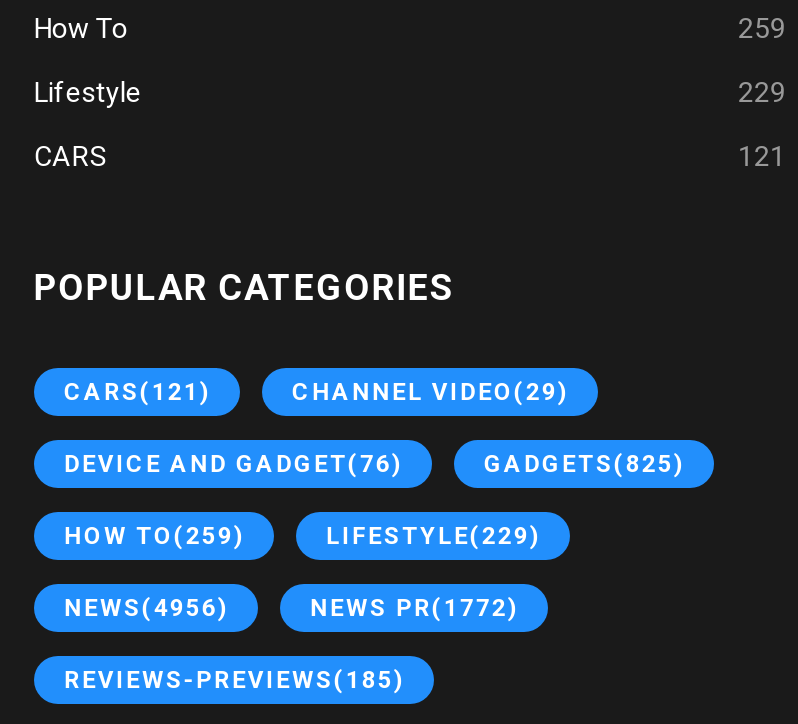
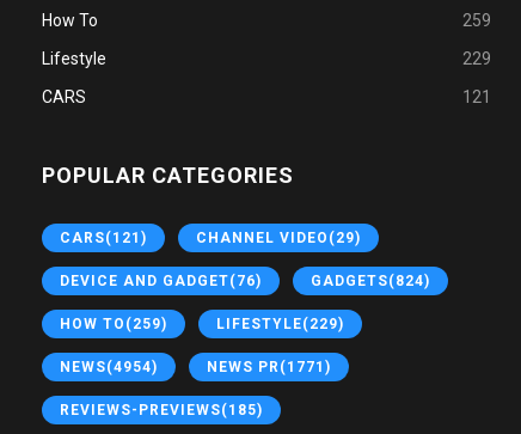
[484,450,684,478] GADGETS (825) -> [310,273,430,289] GADGETS (824)
[64,594,228,622] NEWS (4956) -> [60,359,157,375] NEWS (4954)
[310,594,518,622] NEWS PR(1772) -> [206,359,331,375] NEWS PR(1771)

